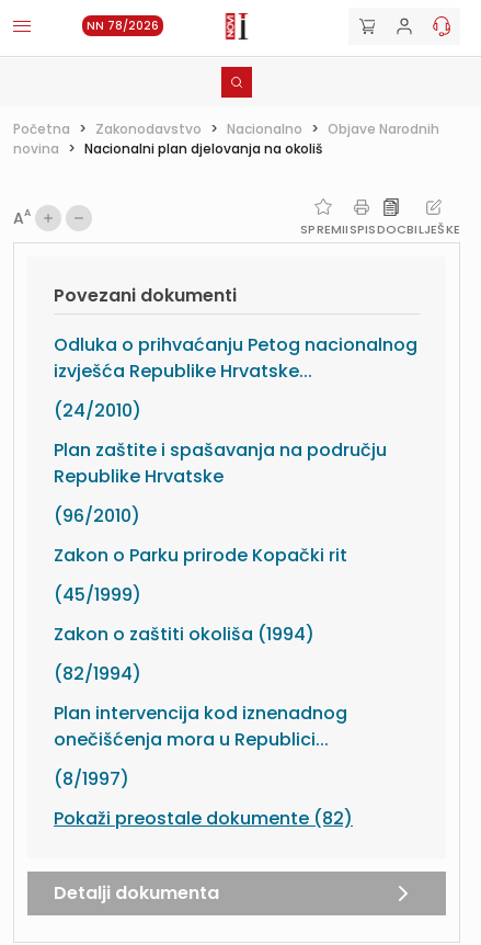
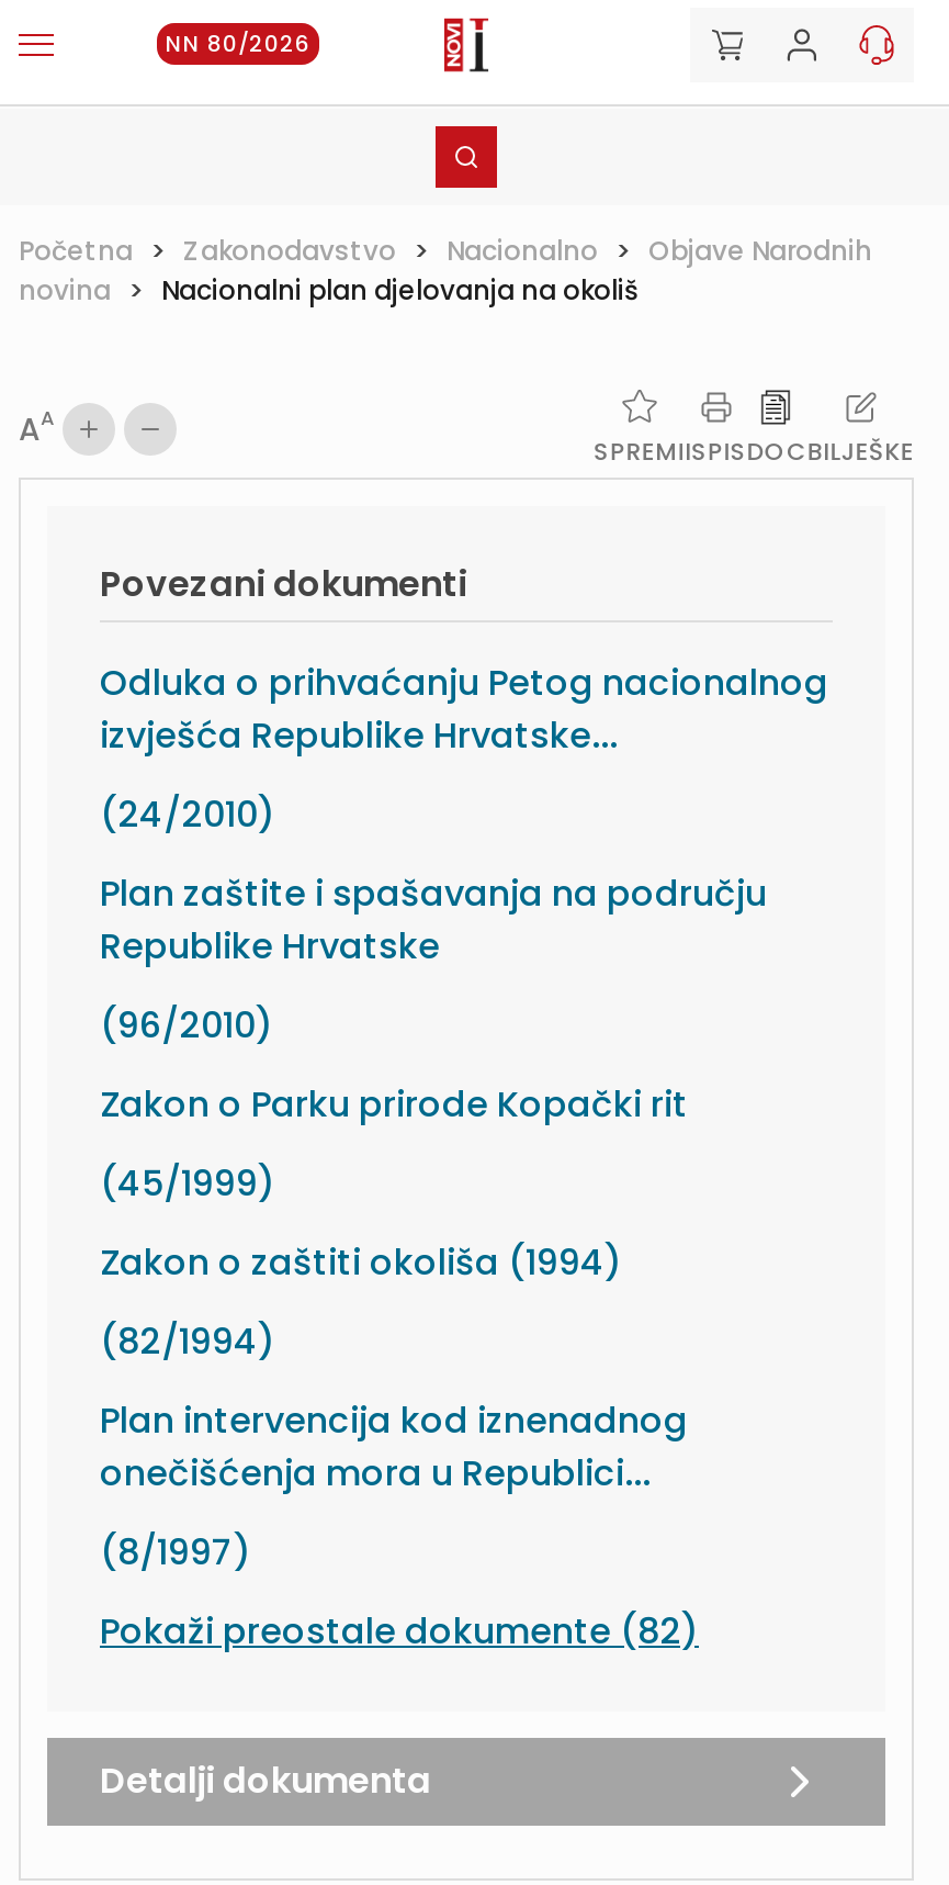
[87,18,159,34] NN 78/2026 -> [166,27,310,60] NN 80/2026

